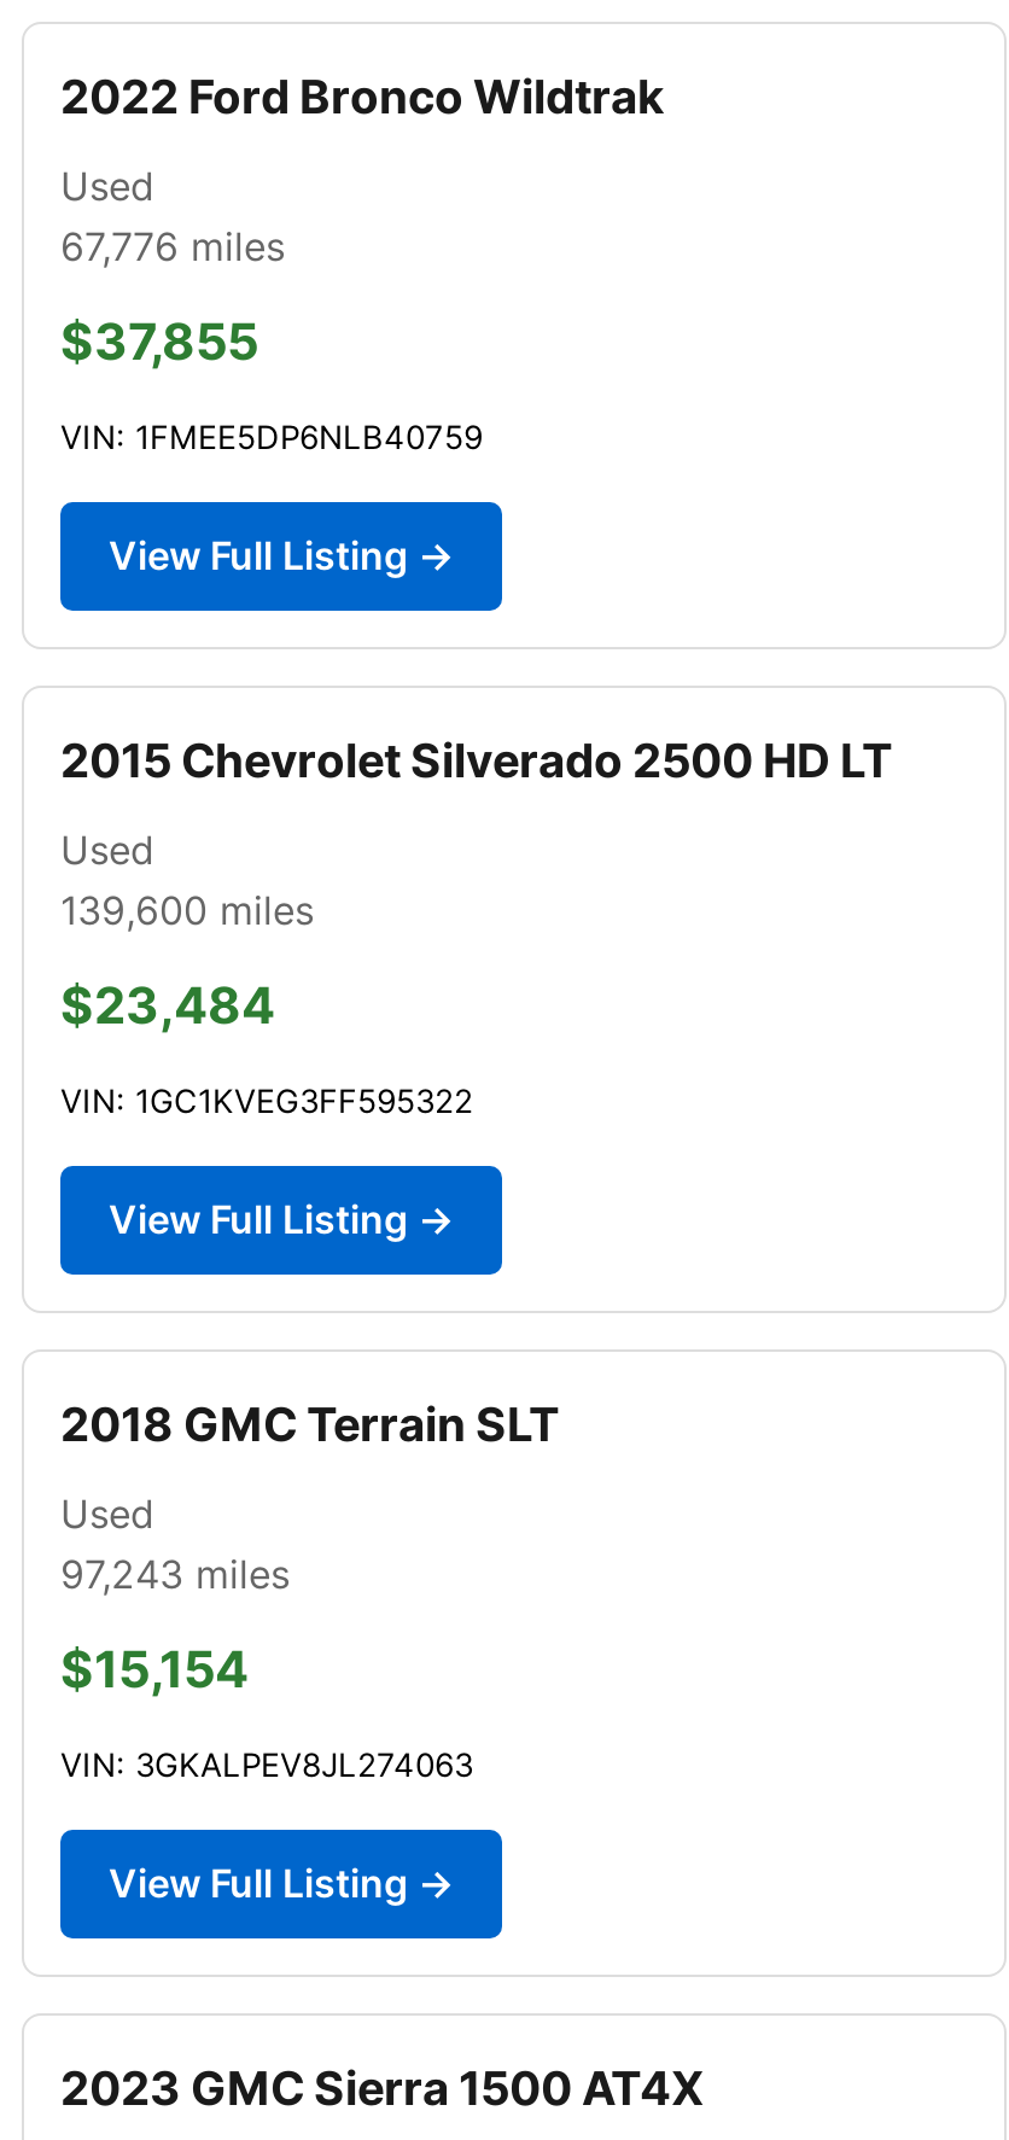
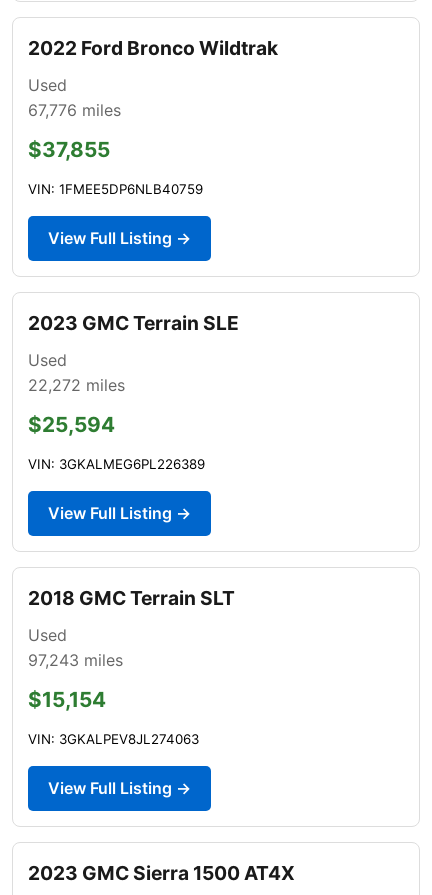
[60,731,893,789] 2015 Chevrolet Silverado 2500 HD LT -> [28,311,239,335] 2023 GMC Terrain SLE
[60,886,314,934] 139,600 miles -> [28,375,125,395] 22,272 miles
[60,975,275,1035] $23,484 -> [28,412,115,437] $25,594
[60,1081,473,1120] VIN: 1GC1KVEG3FF595322 -> [28,456,205,472] VIN: 3GKALMEG6PL226389

